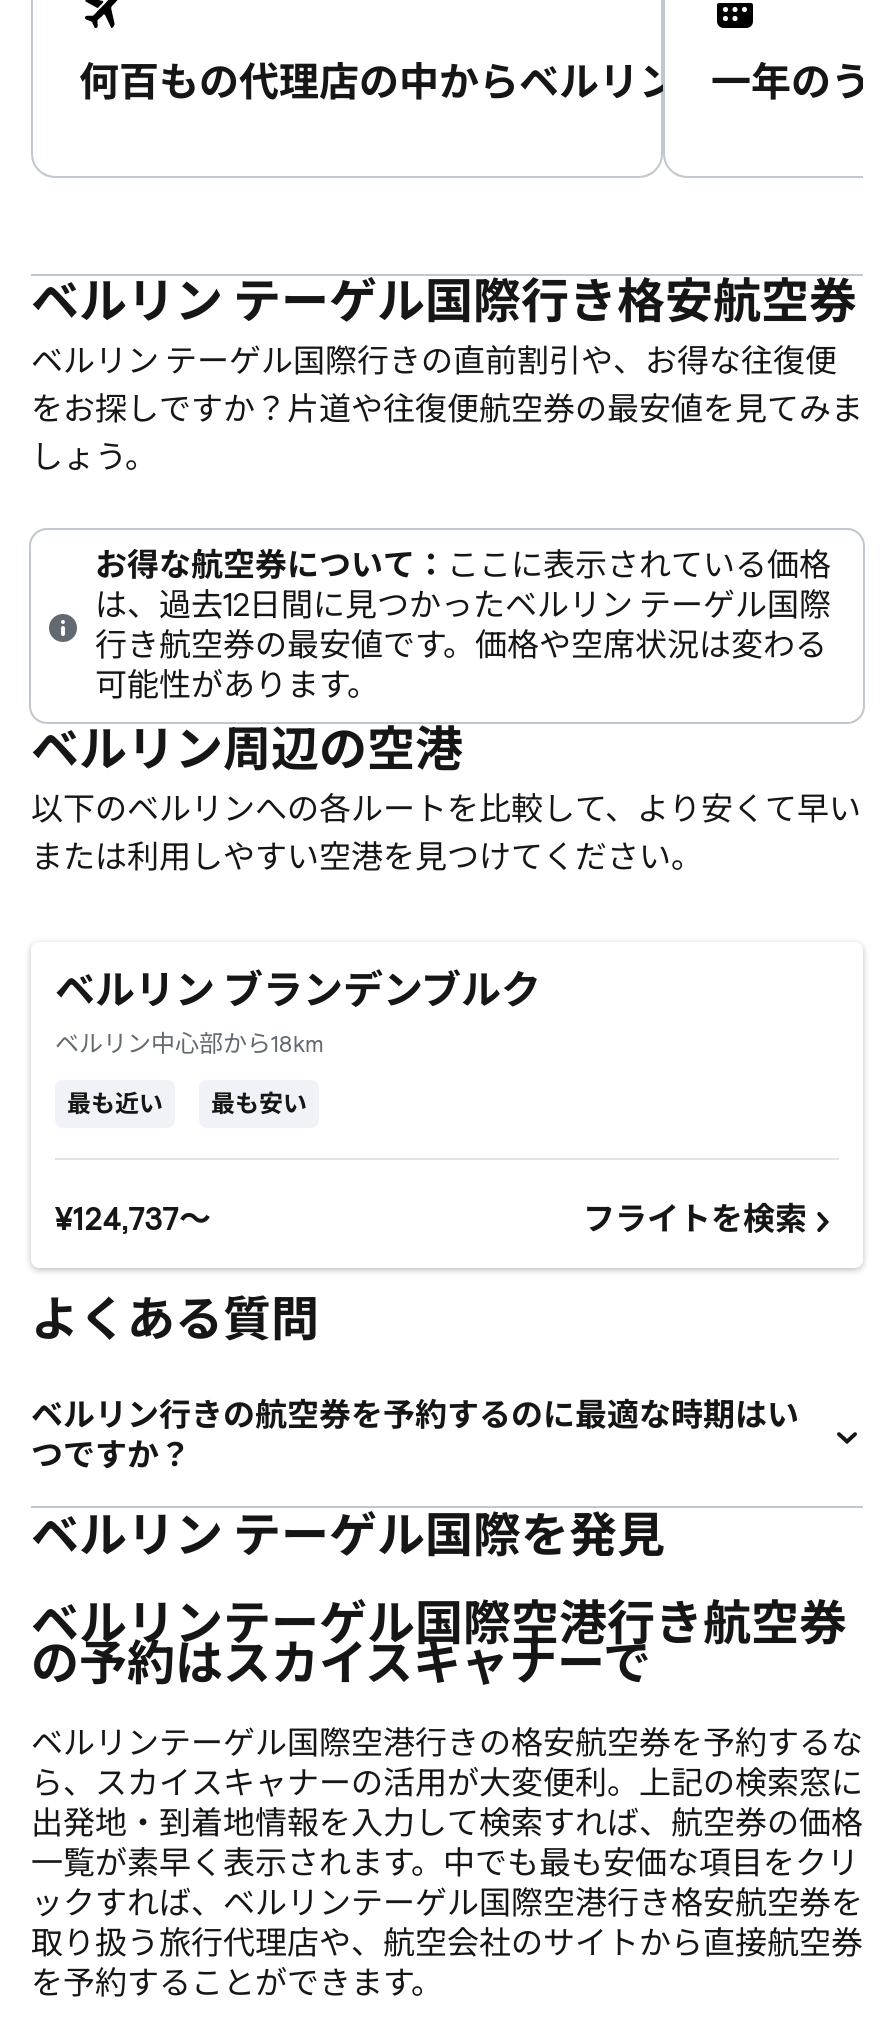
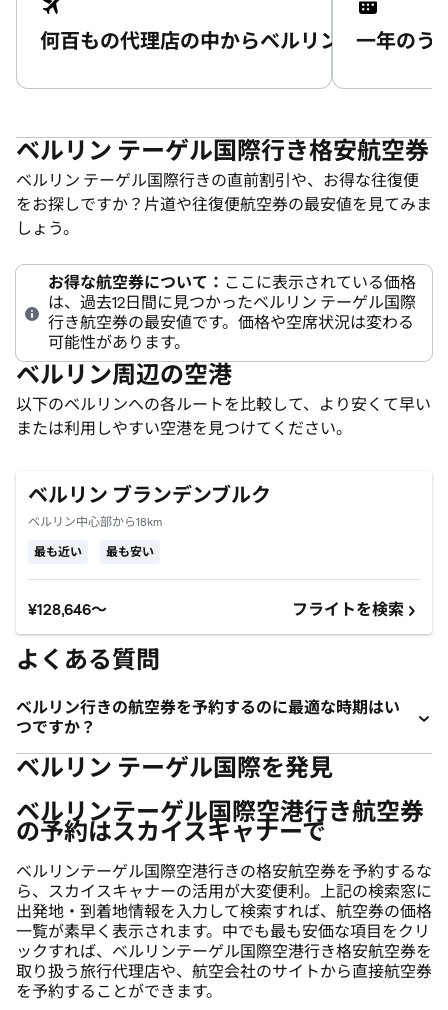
[55,1200,211,1238] ¥124,737～ -> [28,600,107,619] ¥128,646～

